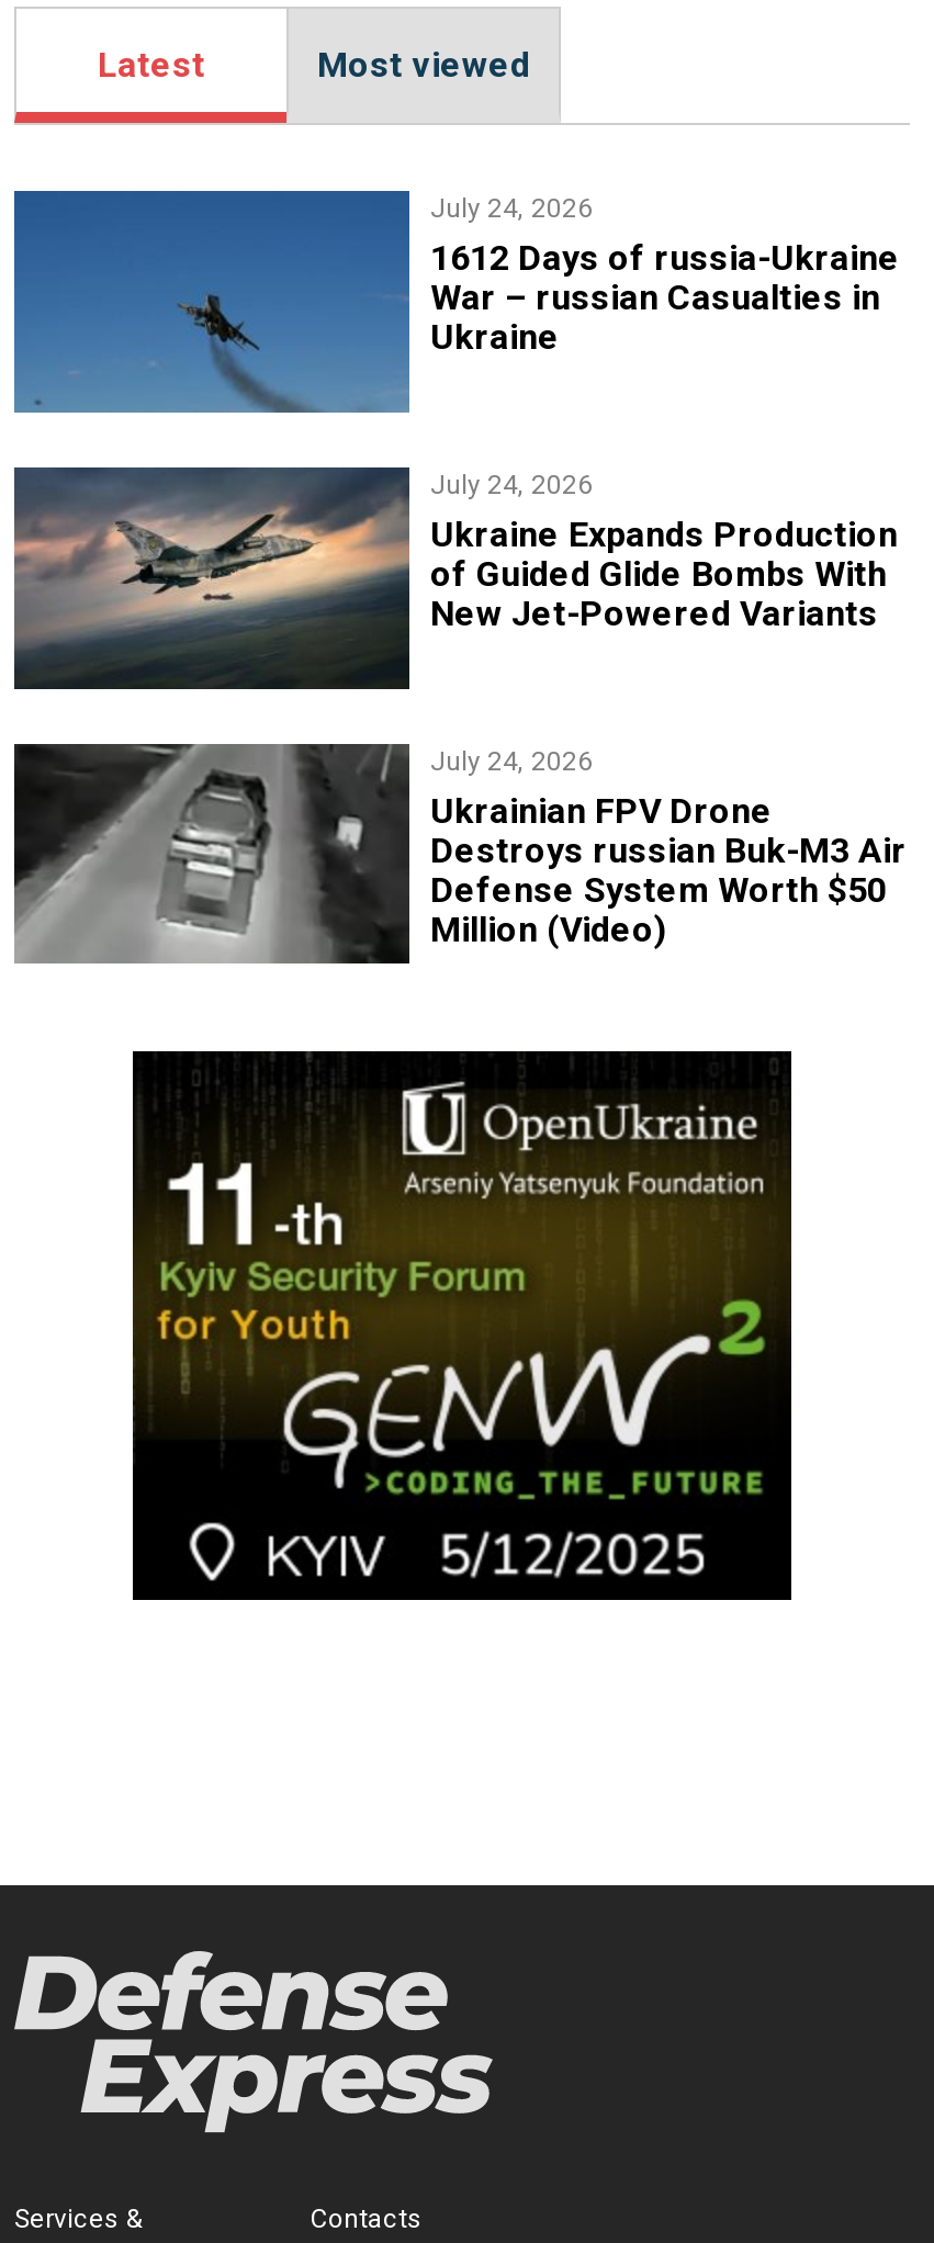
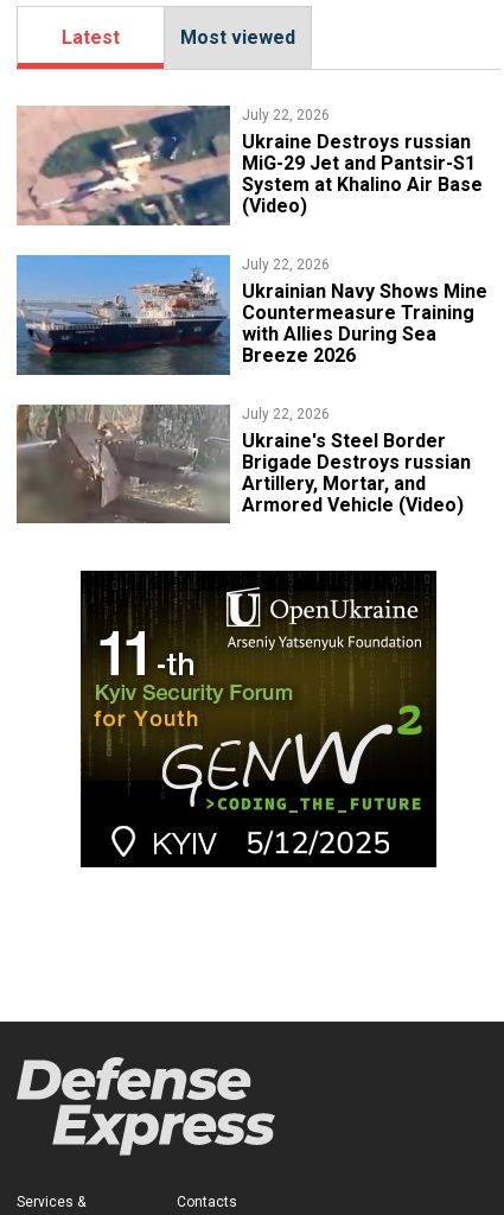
[12,189,900,415] [image] | July 24, 2026 | 1612 Days of russia-Ukraine | War – russian Casualties in | Ukraine -> [17,106,482,225] [image] | July 22, 2026 | Ukraine Destroys russian | MiG-29 Jet and Pantsir-S1 | System at Khalino Air Base | (Video)
[12,465,898,689] [image] | July 24, 2026 | Ukraine Expands Production | of Guided Glide Bombs With | New Jet-Powered Variants -> [15,254,487,375] [image] | July 22, 2026 | Ukrainian Navy Shows Mine | Countermeasure Training | with Allies During Sea | Breeze 2026
[12,744,907,963] [image] | July 24, 2026 | Ukrainian FPV Drone | Destroys russian Buk-M3 Air | Defense System Worth $50 | Million (Video) -> [15,403,470,523] [image] | July 22, 2026 | Ukraine's Steel Border | Brigade Destroys russian | Artillery, Mortar, and | Armored Vehicle (Video)

